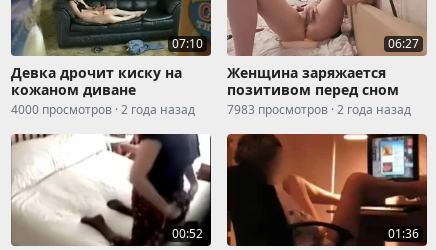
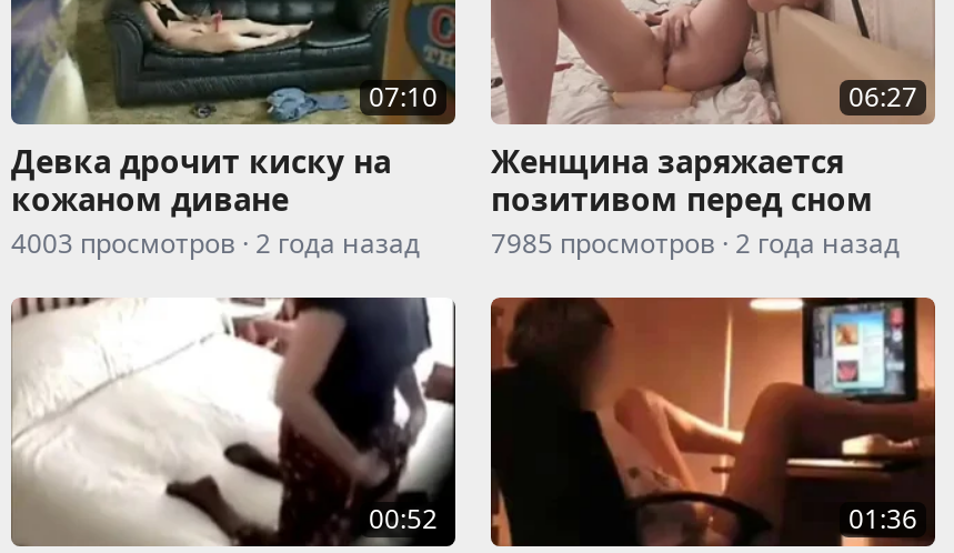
[11,100,195,117] 4000 просмотров · 2 года назад -> [11,223,420,261] 4003 просмотров · 2 года назад
[227,100,411,117] 7983 просмотров · 2 года назад -> [491,223,900,261] 7985 просмотров · 2 года назад

